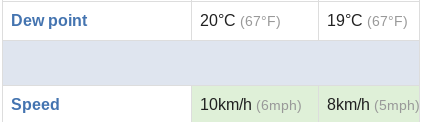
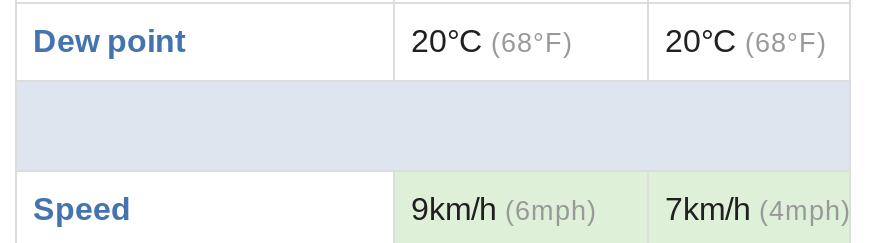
[200,12,408,29] 20°C (67°F) | 19°C (67°F) -> [411,24,827,58] 20°C (68°F) | 20°C (68°F)
[200,96,420,113] 10km/h (6mph) | 8km/h (5mph) -> [411,192,851,226] 9km/h (6mph) | 7km/h (4mph)

